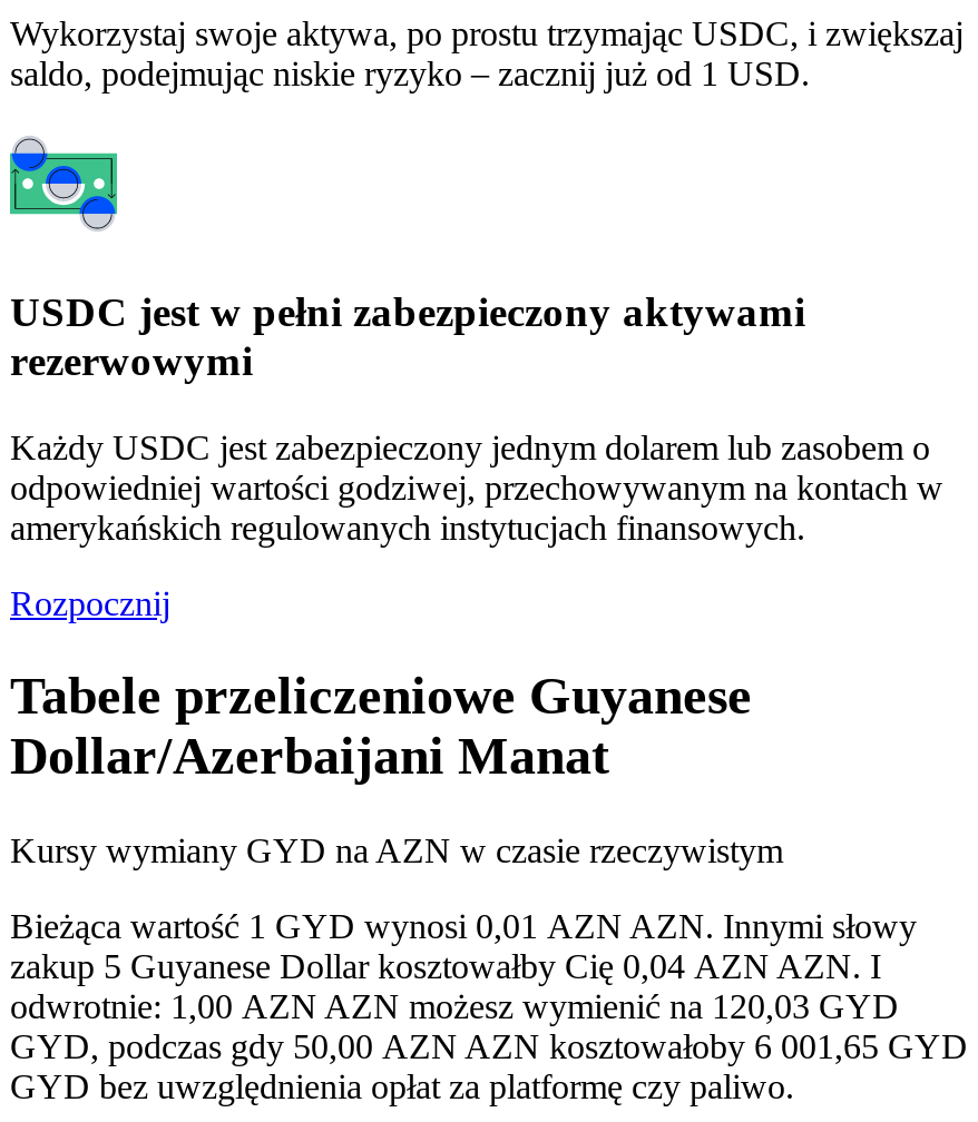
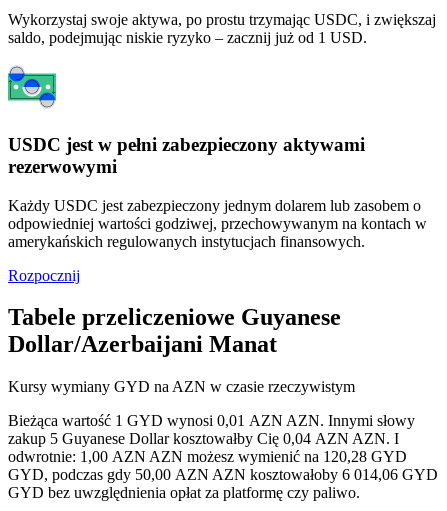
[10,988,899,1026] odwrotnie: 1,00 AZN AZN możesz wymienić na 120,03 GYD -> [8,448,407,465] odwrotnie: 1,00 AZN AZN możesz wymienić na 120,28 GYD
[10,1028,968,1066] GYD, podczas gdy 50,00 AZN AZN kosztowałoby 6 001,65 GYD -> [8,466,438,483] GYD, podczas gdy 50,00 AZN AZN kosztowałoby 6 014,06 GYD

